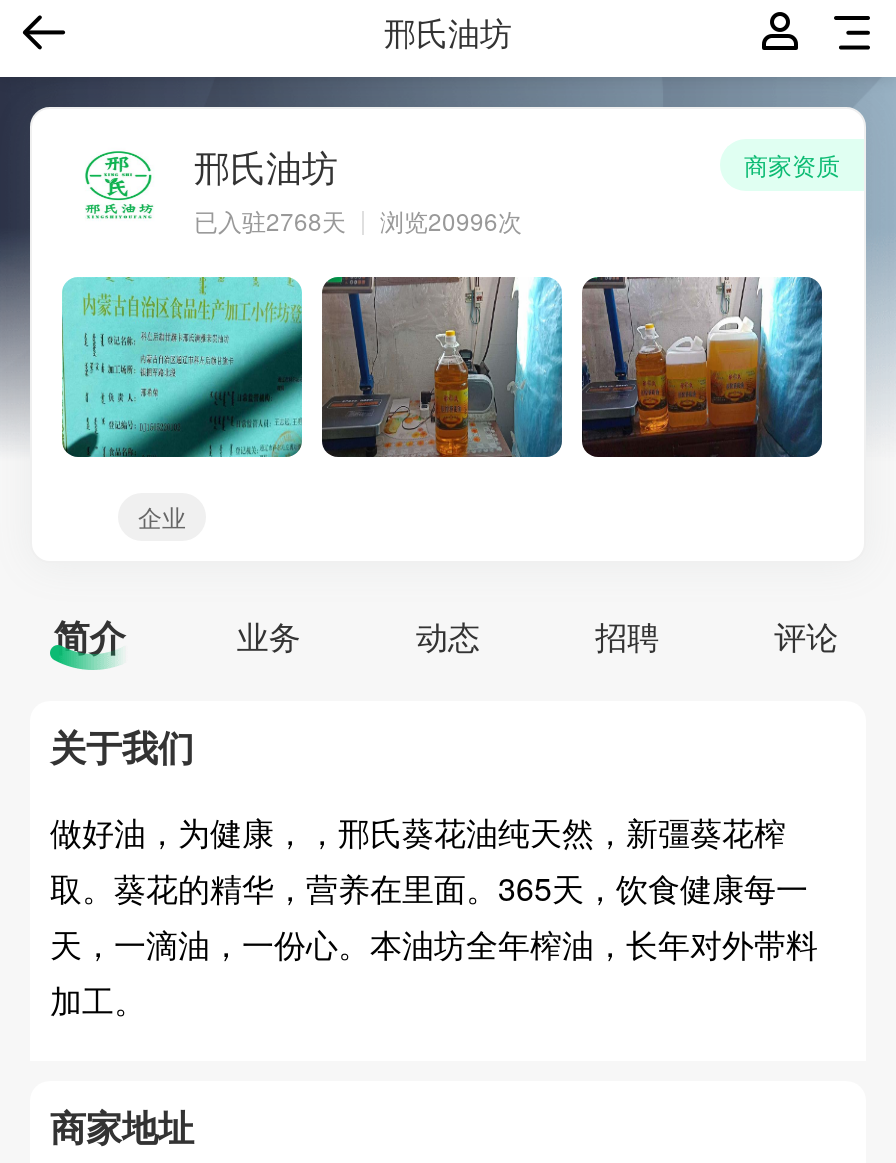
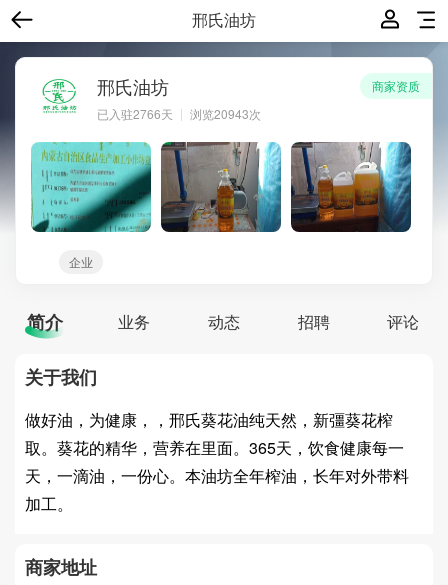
[194,203,346,237] 已入驻2768天 -> [97,105,173,122] 已入驻2766天
[380,203,522,237] 浏览20996次 -> [190,105,261,122] 浏览20943次

